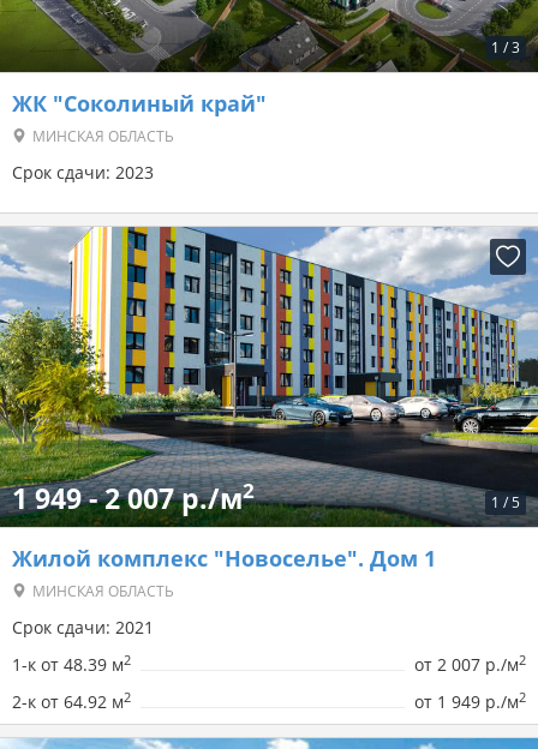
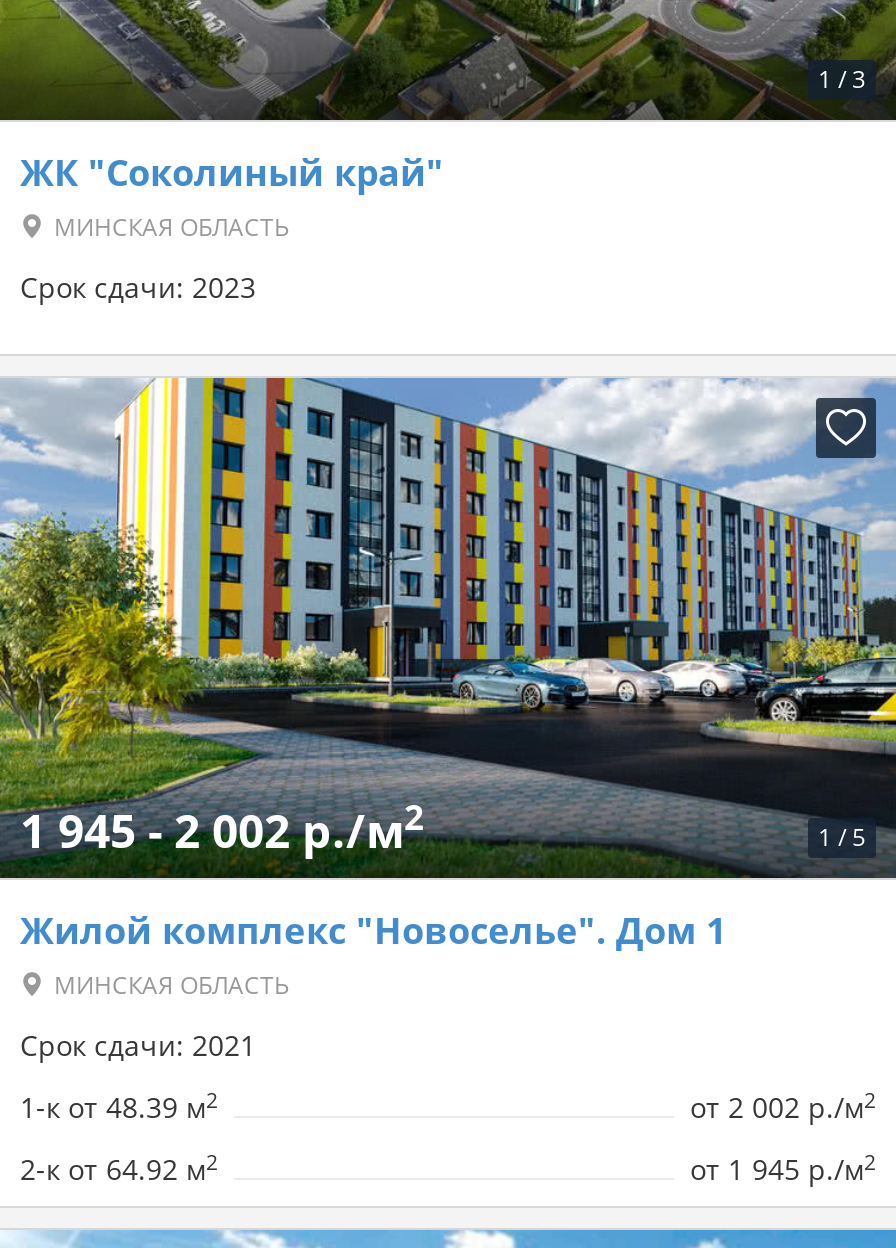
[12,477,255,517] 1 949 - 2 007 р./м2 -> [20,795,424,862] 1 945 - 2 002 р./м2
[414,652,526,676] от 2 007 р./м2 -> [690,1086,876,1126] от 2 002 р./м2
[414,689,526,713] от 1 949 р./м2 -> [690,1148,876,1188] от 1 945 р./м2

